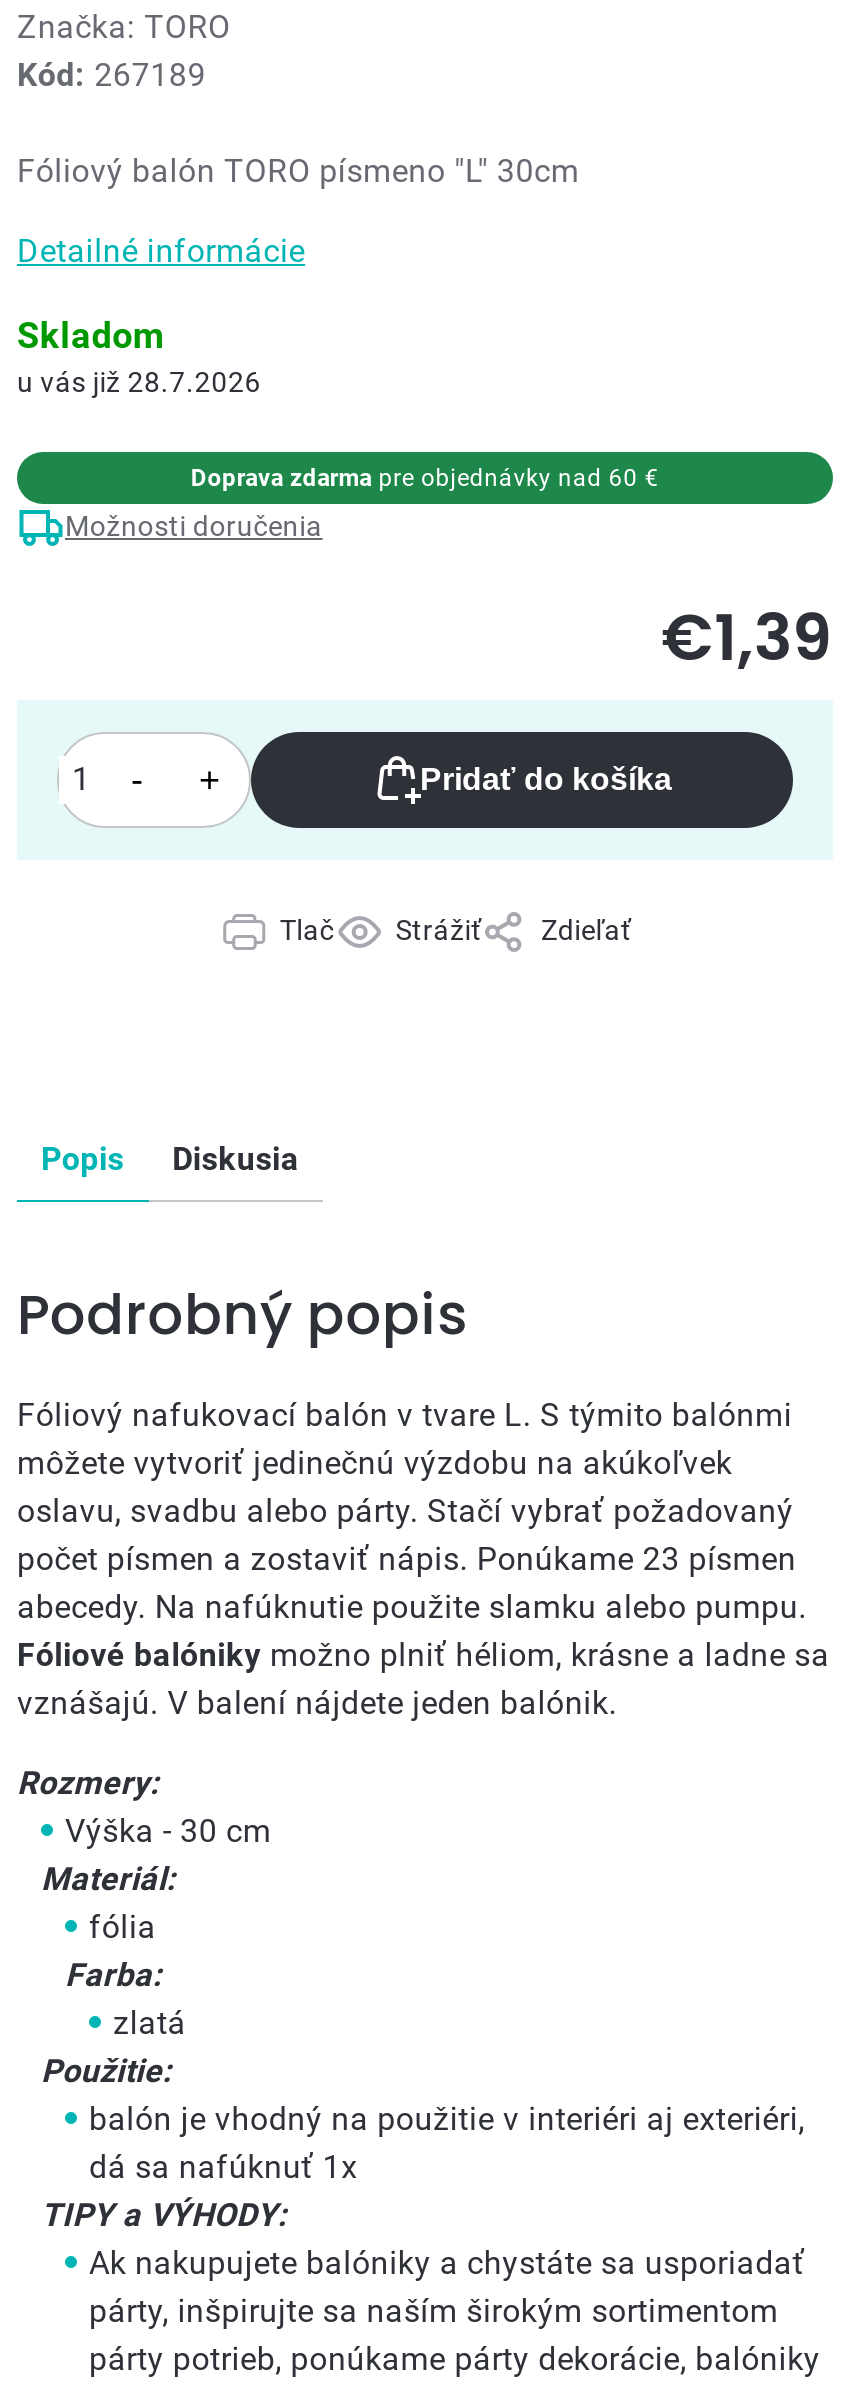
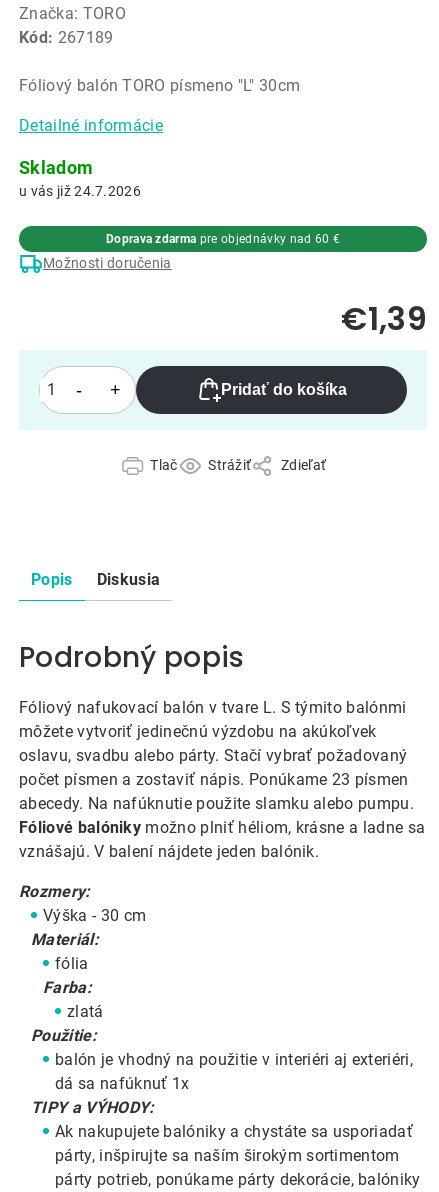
[127,365,261,397] 28.7.2026 -> [74,183,141,199] 24.7.2026

